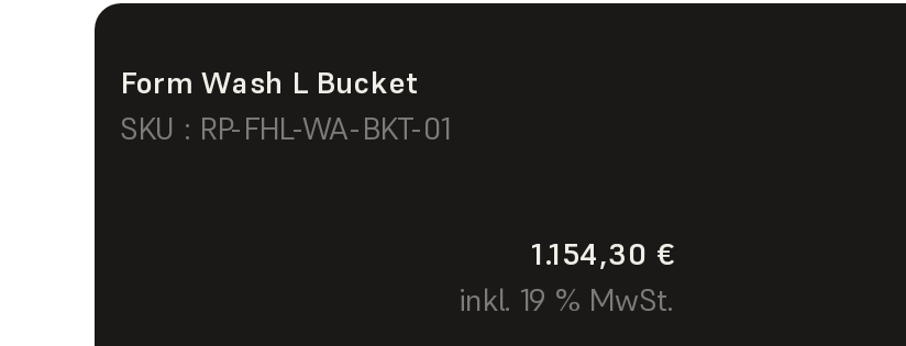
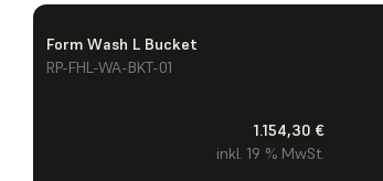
[120,109,450,148] SKU : RP-FHL-WA-BKT-01 -> [46,57,172,77] RP-FHL-WA-BKT-01

